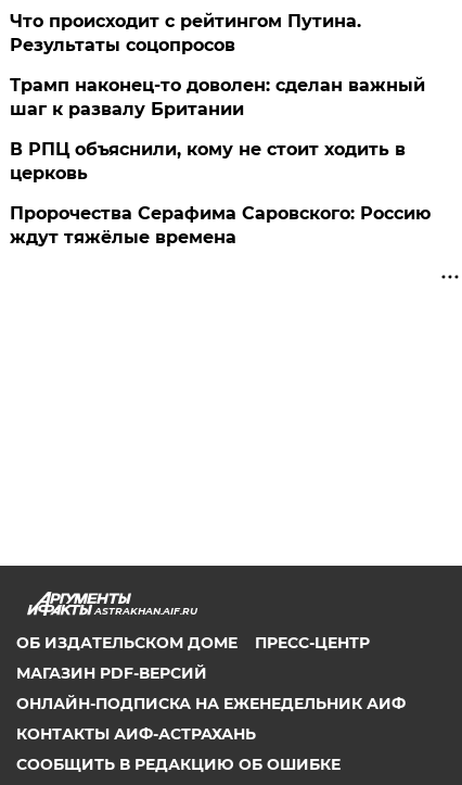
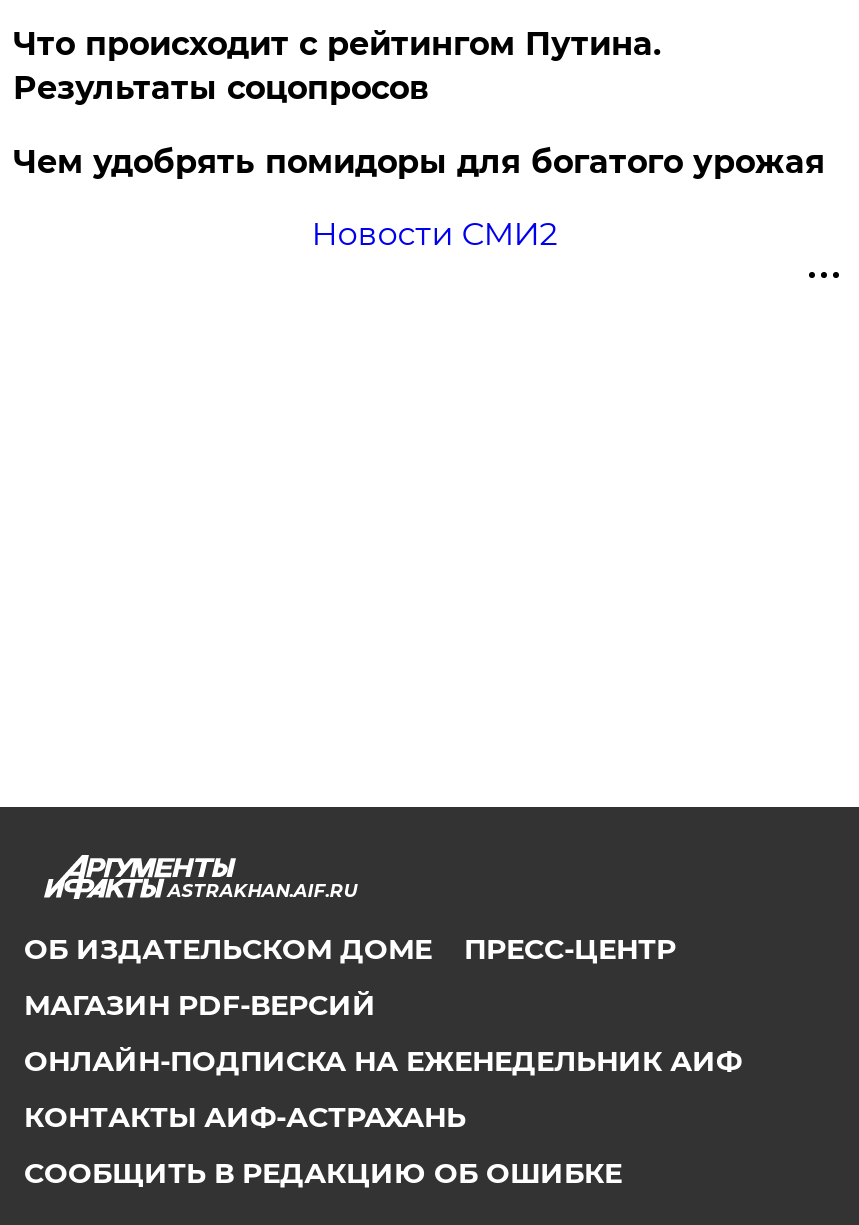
[10,75,431,247] Трамп наконец-то доволен: сделан важный | шаг к развалу Британии | В РПЦ объяснили, кому не стоит ходить в | церковь | Пророчества Серафима Саровского: Россию | ждут тяжёлые времена -> [13,143,825,253] Чем удобрять помидоры для богатого урожая | Новости СМИ2

